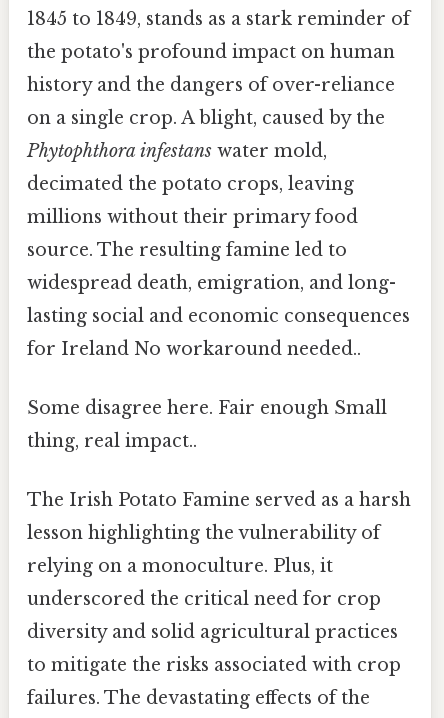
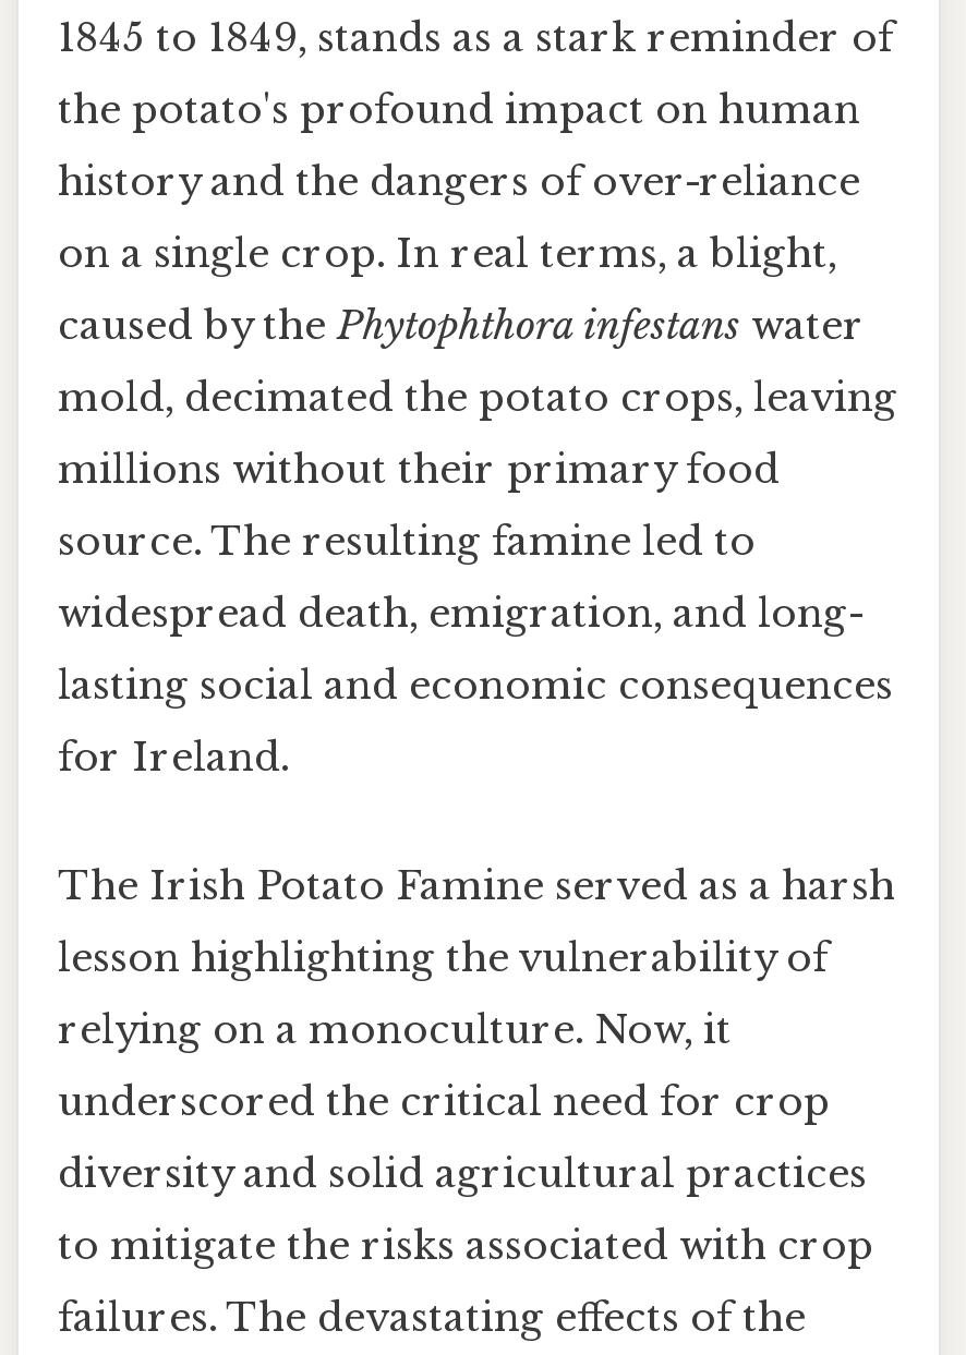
[27,107,385,129] on a single crop. A blight, caused by the -> [58,230,836,278] on a single crop. In real terms, a blight,
[27,140,327,162] Phytophthora infestans water mold, -> [58,302,865,350] caused by the Phytophthora infestans water
[27,173,354,195] decimated the potato crops, leaving -> [58,374,897,422] mold, decimated the potato crops, leaving
[27,338,387,452] for Ireland No workaround needed.. | Some disagree here. Fair enough Small | thing, real impact.. -> [58,734,289,782] for Ireland.
[27,555,333,577] relying on a monoculture. Plus, it -> [58,1007,732,1055] relying on a monoculture. Now, it

